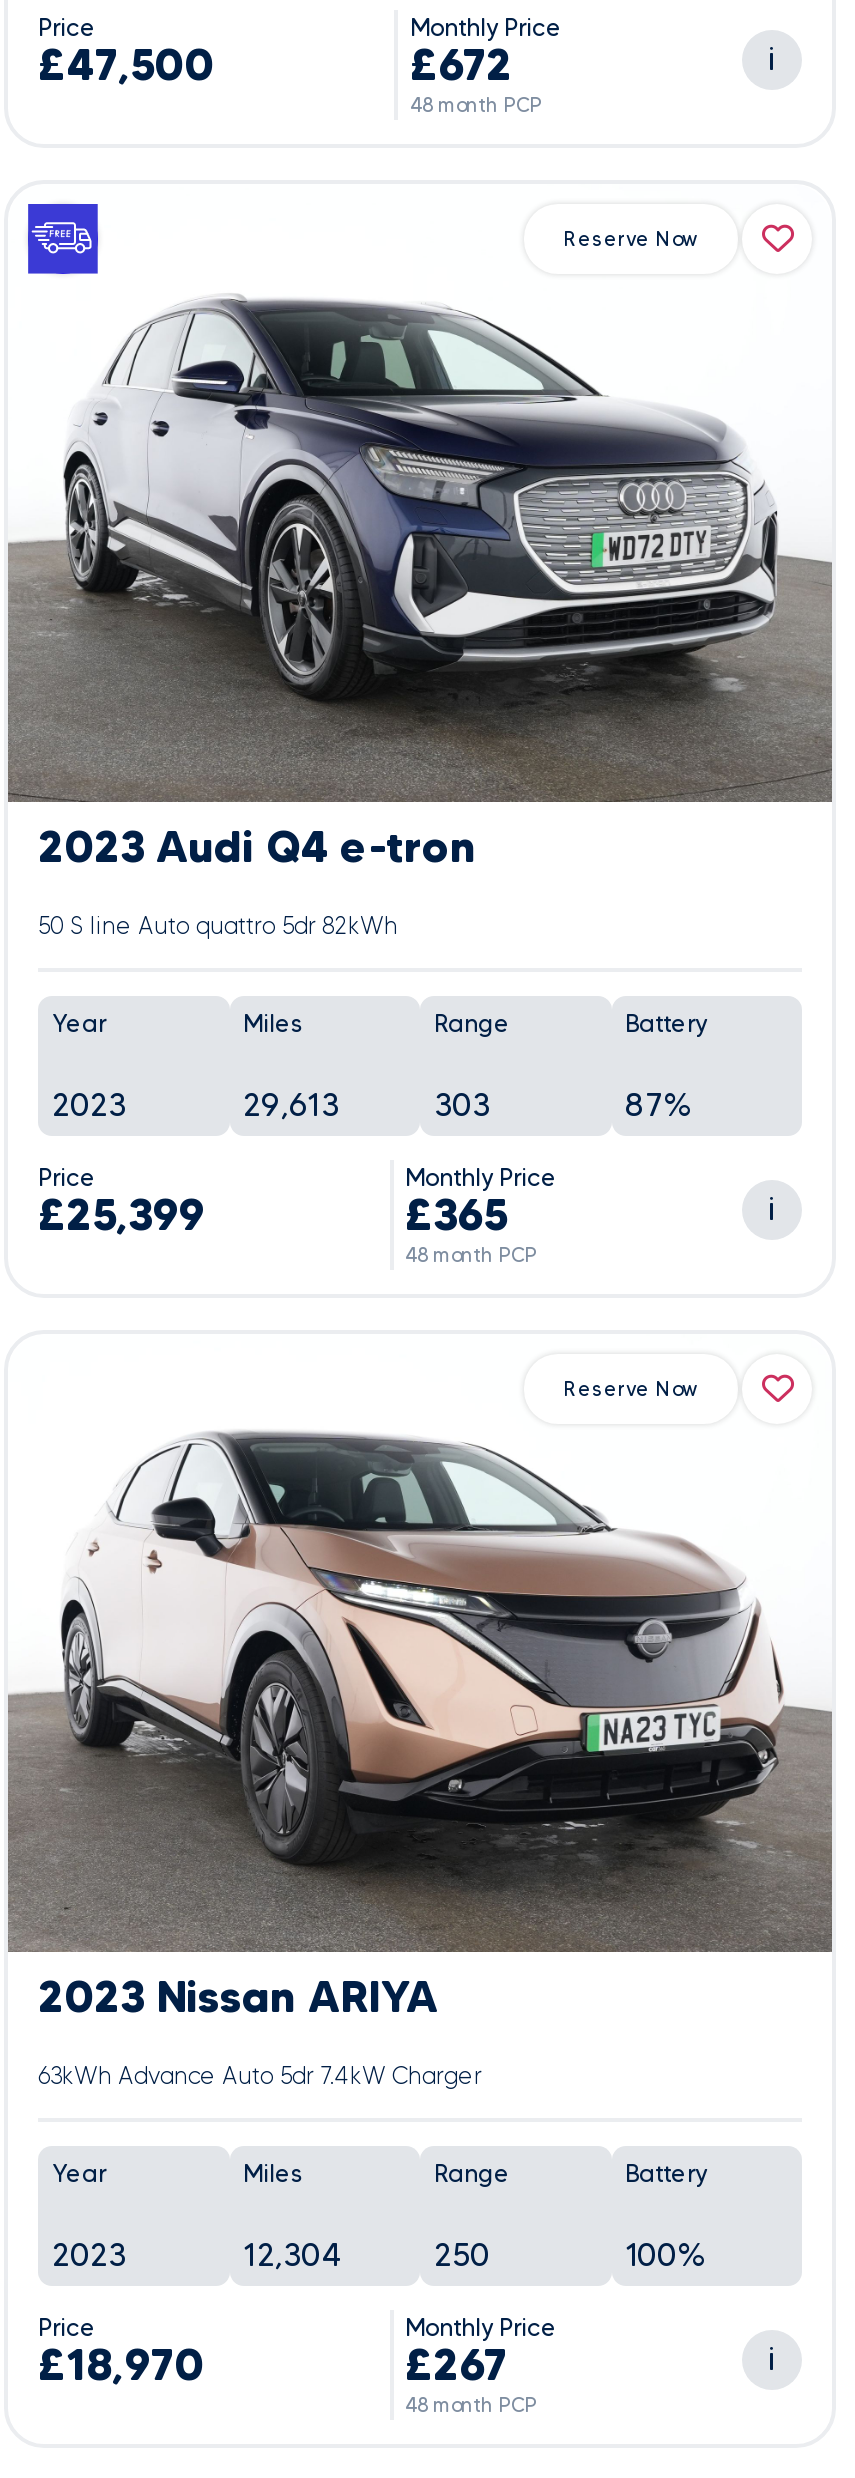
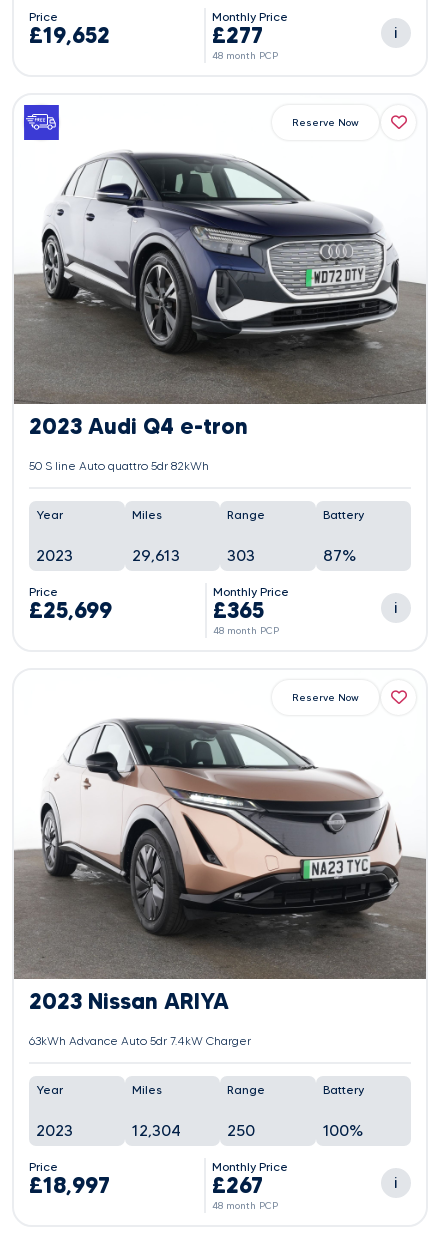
[38,39,214,93] £47,500 -> [29,22,110,49] £19,652
[410,39,512,93] £672 -> [211,22,262,49] £277
[38,1188,204,1242] £25,399 -> [29,597,112,624] £25,699
[38,2338,204,2392] £18,970 -> [29,1172,110,1199] £18,997

